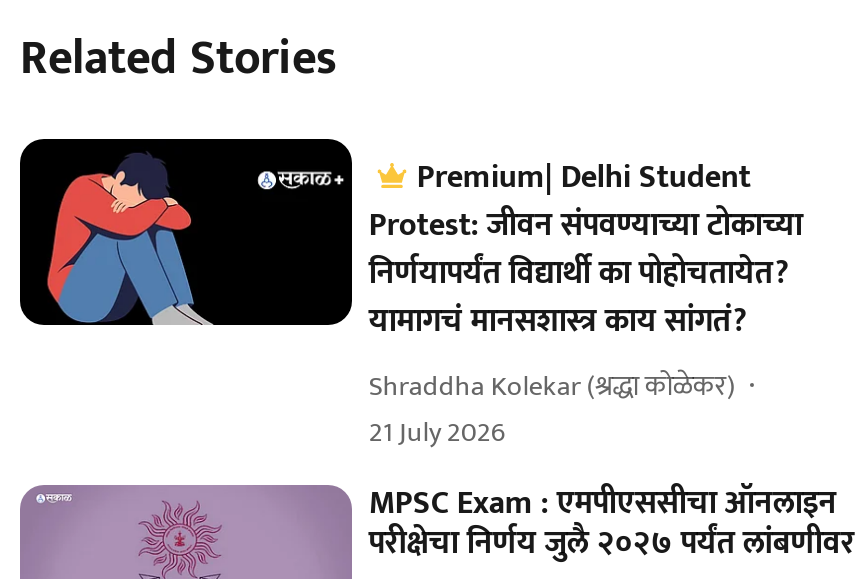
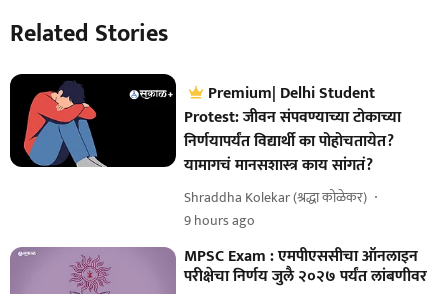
[369,408,505,454] 21 July 2026 -> [184,208,255,231] 9 hours ago

